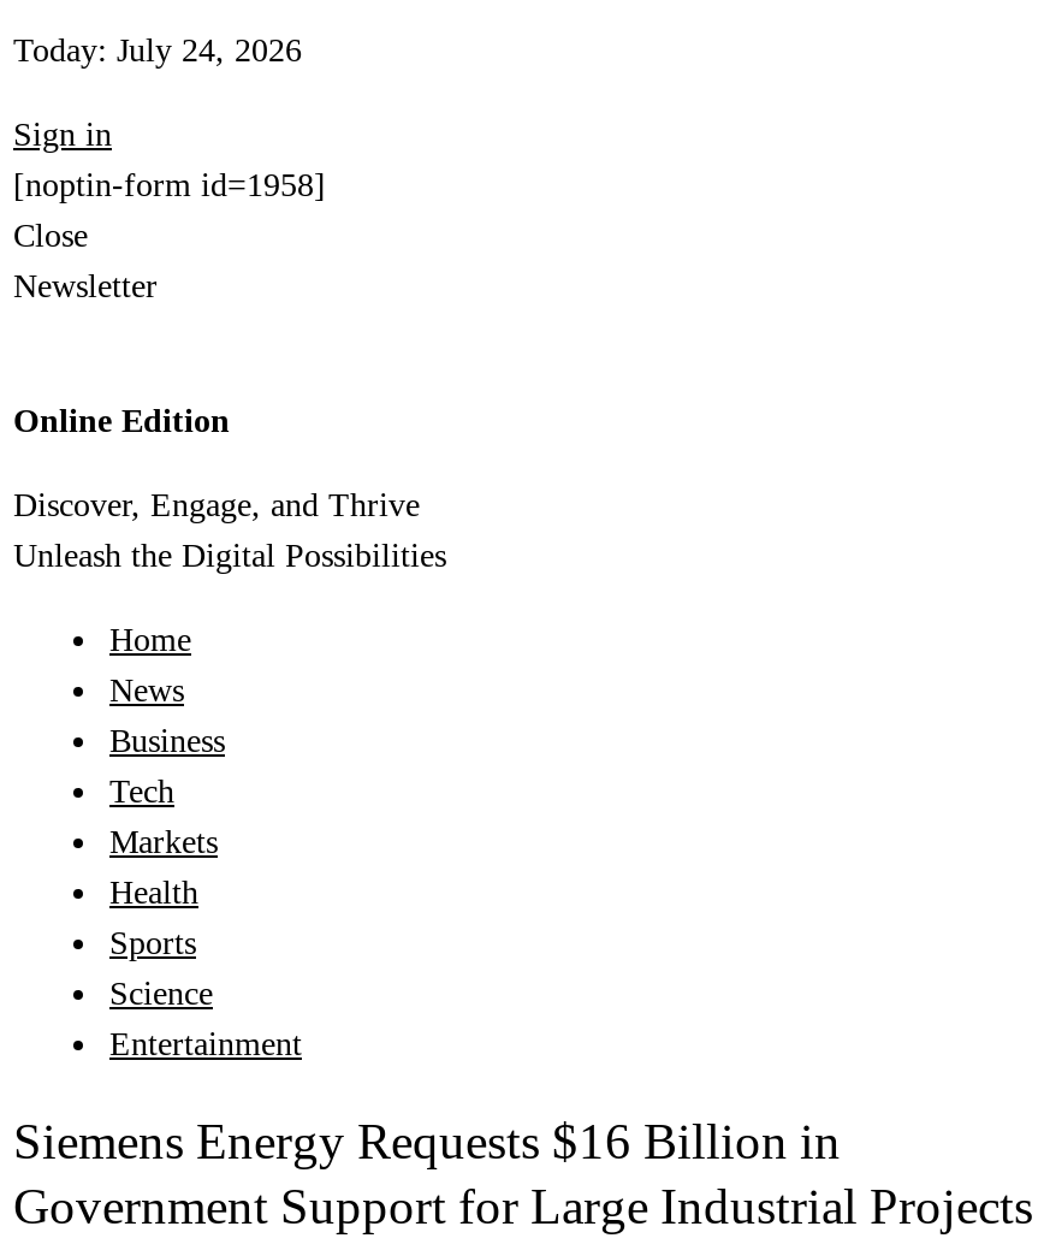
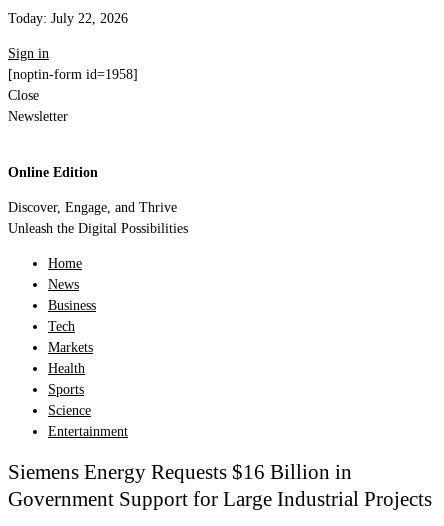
[13,32,302,69] Today: July 24, 2026 -> [8,11,128,26] Today: July 22, 2026

